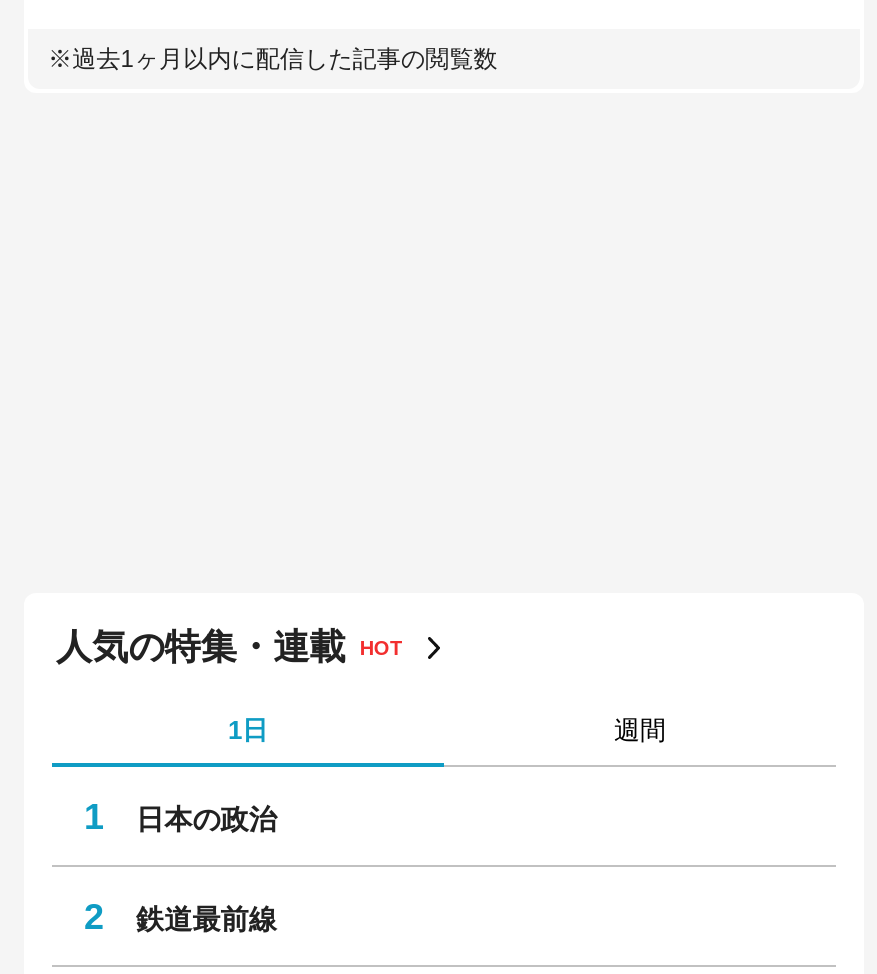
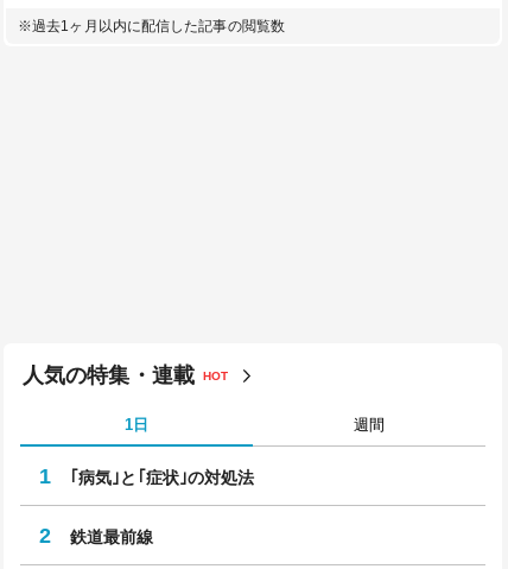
[136,802,277,834] 日本の政治 -> [70,467,254,486] ｢病気｣と｢症状｣の対処法

